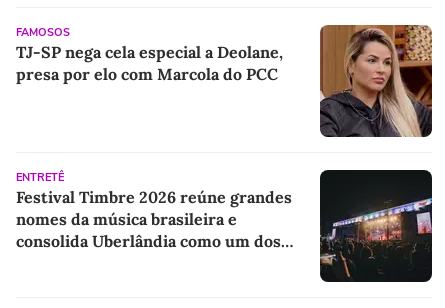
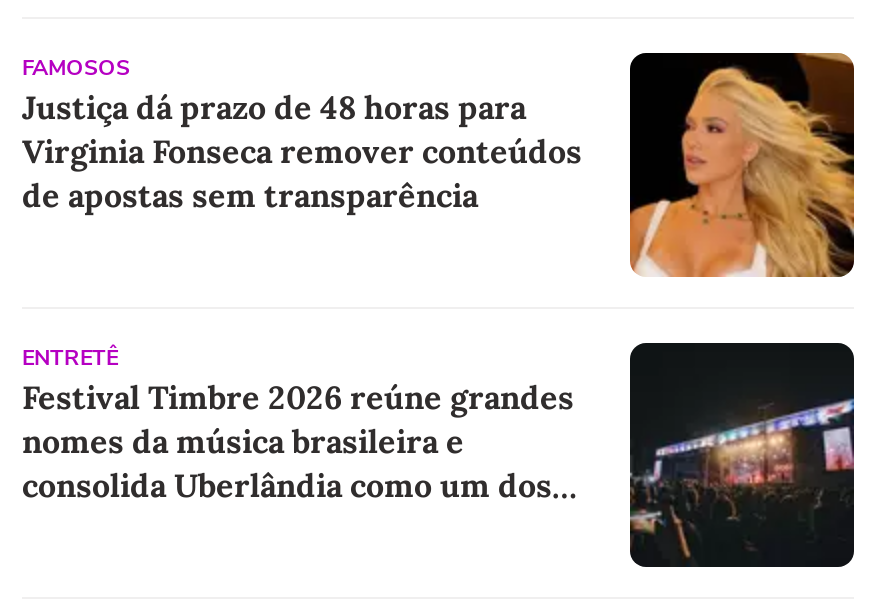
[16,24,433,138] [image] | TJ-SP nega cela especial a Deolane, | presa por elo com Marcola do PCC -> [22,51,856,279] [image] | Justiça dá prazo de 48 horas para | Virginia Fonseca remover conteúdos | de apostas sem transparência

